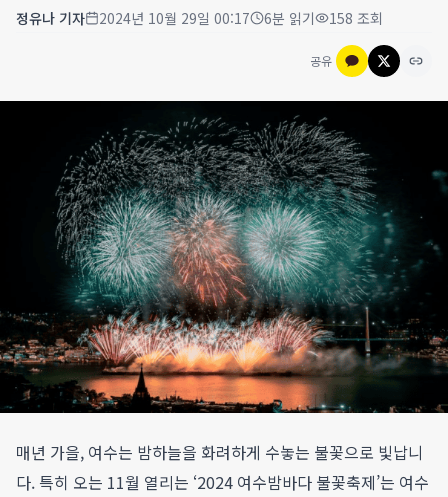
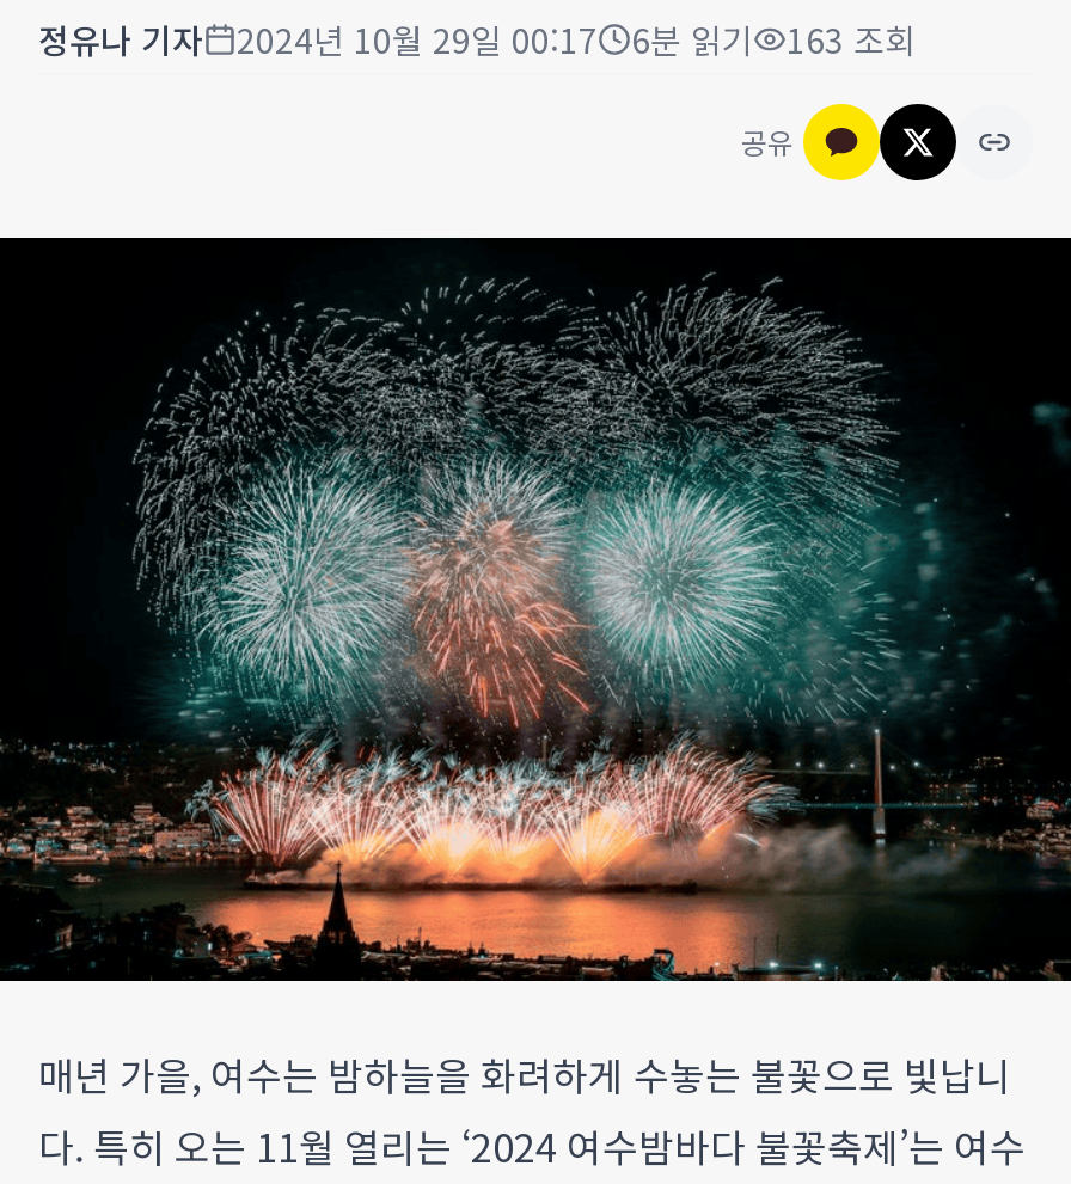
[329,8,383,28] 158 조회 -> [787,16,916,63] 163 조회

